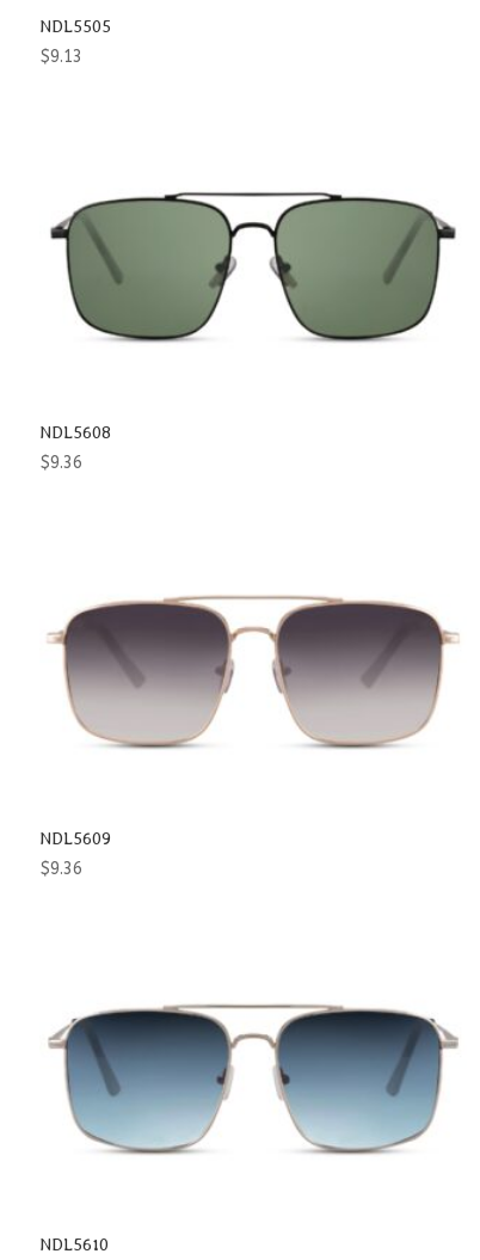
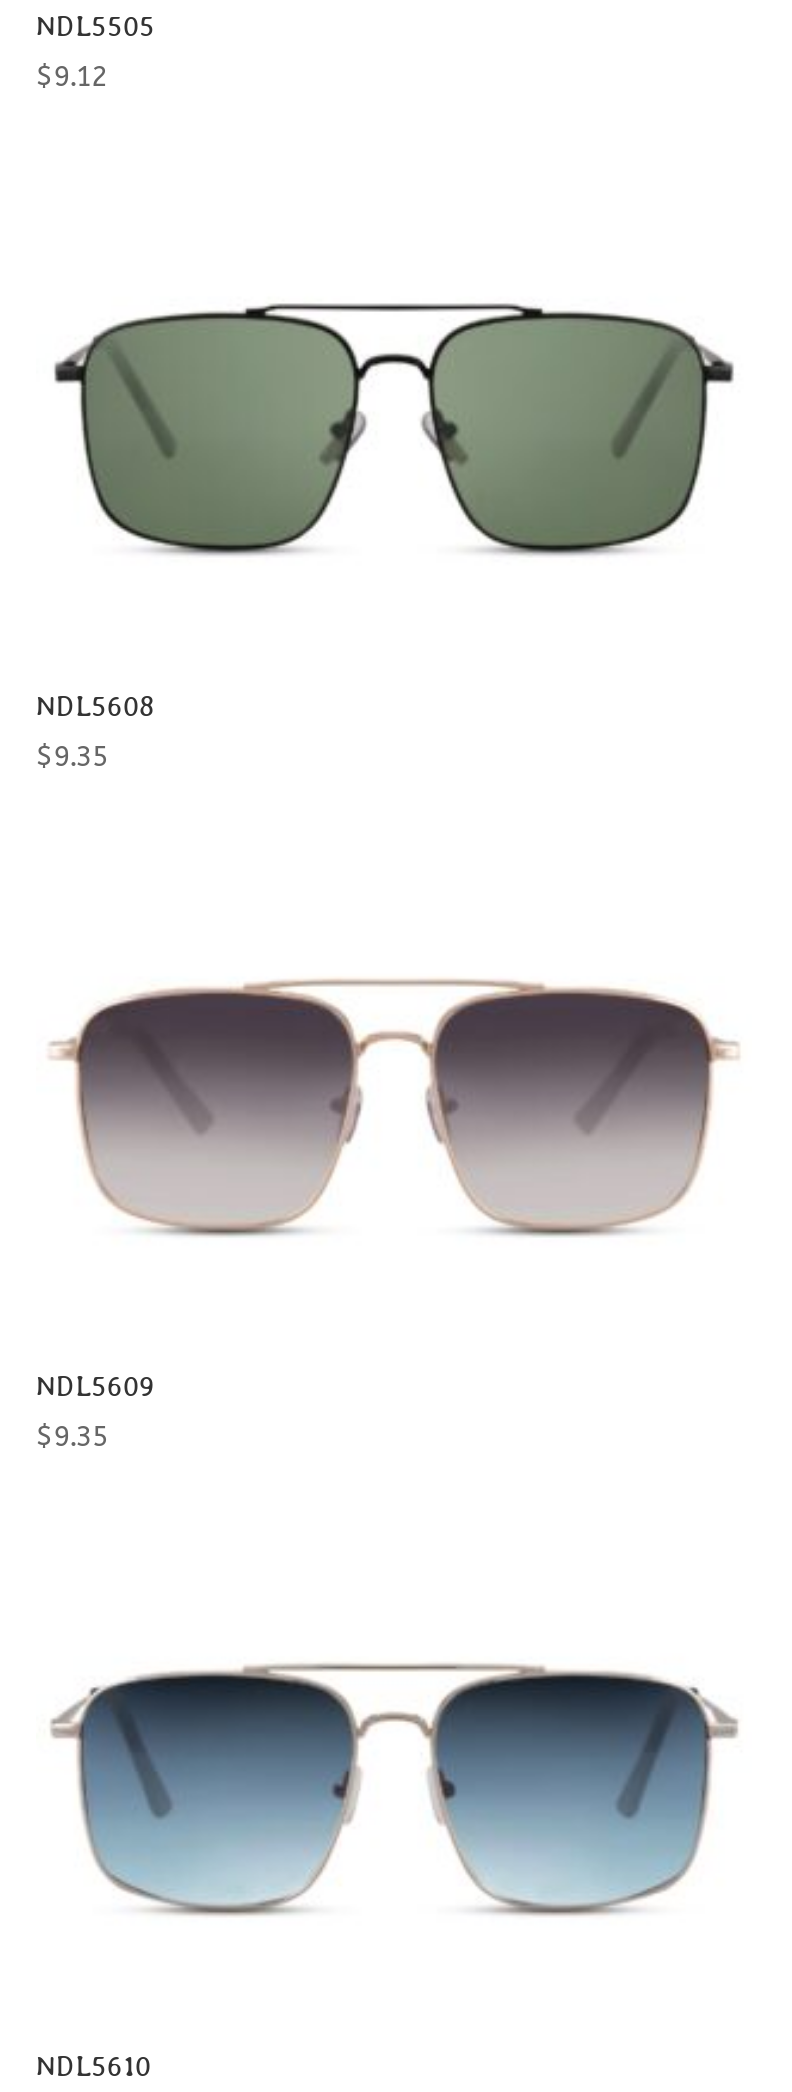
[39,46,82,67] $9.13 -> [36,59,108,93] $9.12
[39,452,82,473] $9.36 -> [36,740,108,774] $9.35
[39,859,82,879] $9.36 -> [36,1420,108,1454] $9.35

